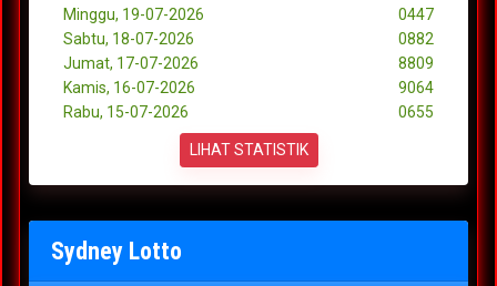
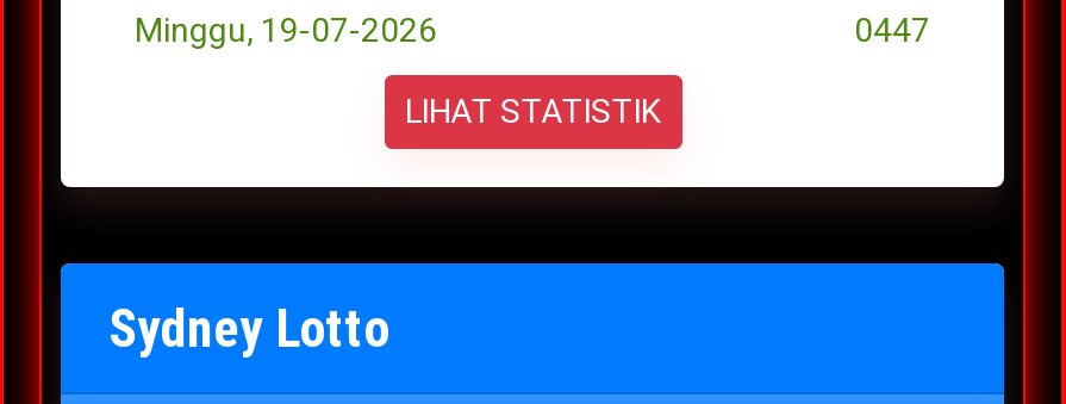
[63,30,434,121] Sabtu, 18-07-2026 | 0882 | Jumat, 17-07-2026 | 8809 | Kamis, 16-07-2026 | 9064 | Rabu, 15-07-2026 | 0655 -> none

